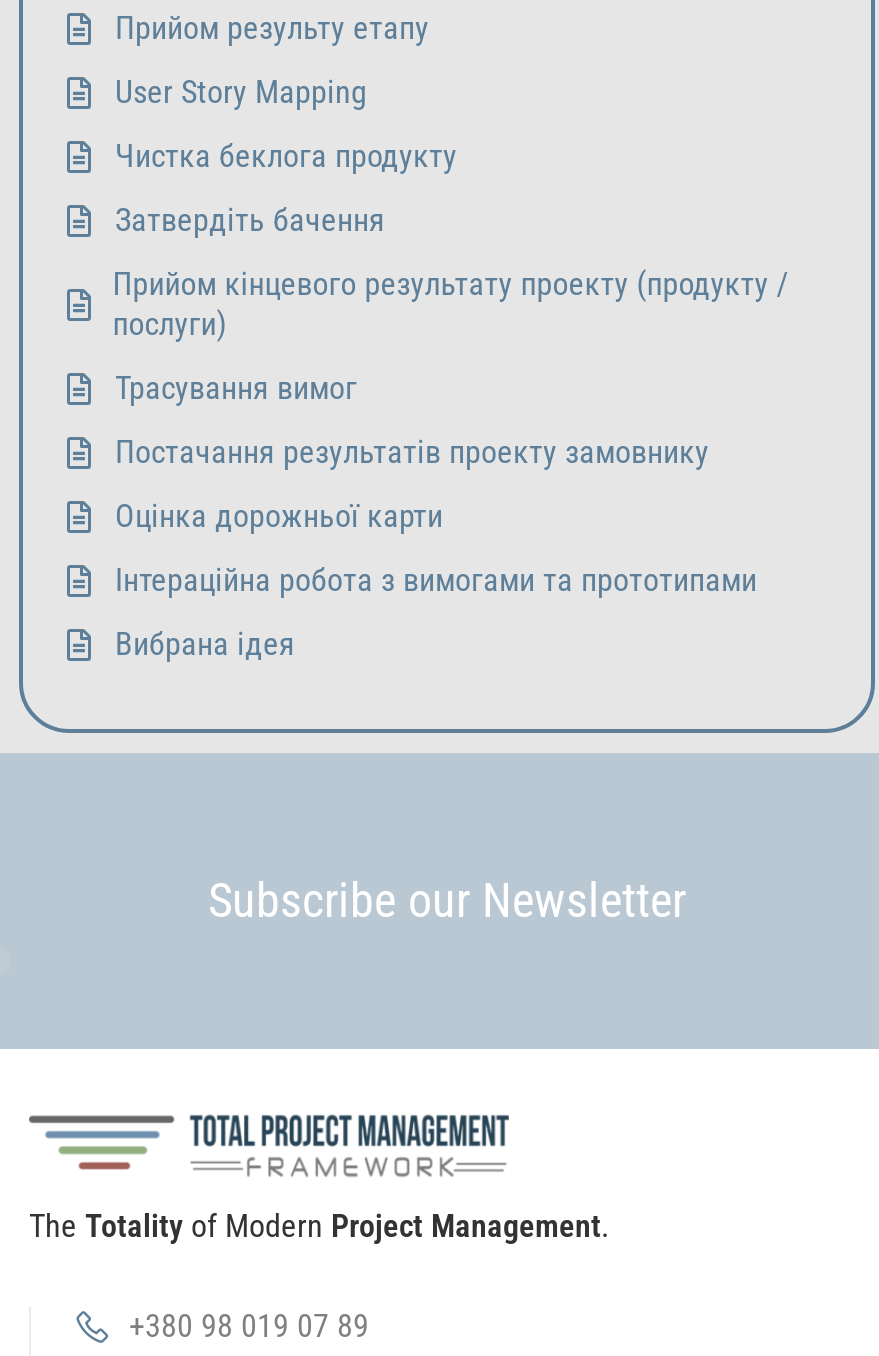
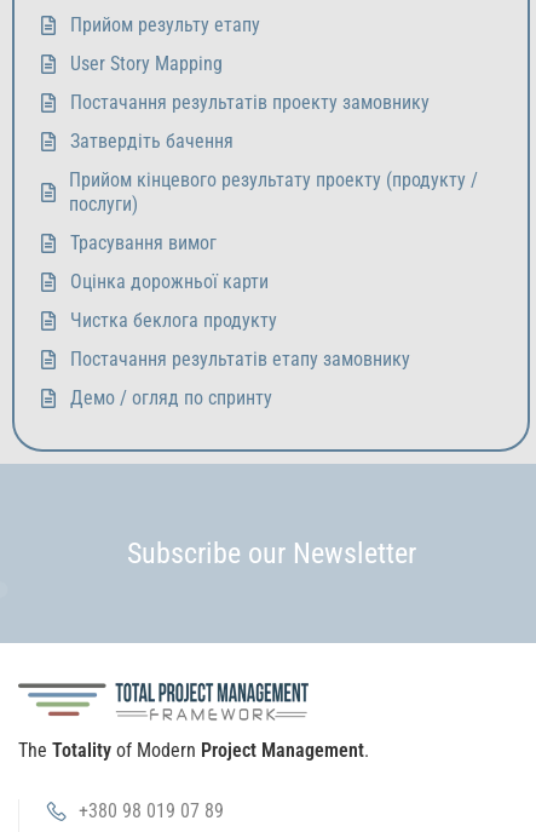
moved [115,137,457,175] -> [70,309,277,332]: Чистка беклога продукту
moved [115,433,709,471] -> [70,91,430,114]: Постачання результатів проекту замовнику
moved [115,497,443,535] -> [70,270,269,293]: Оцінка дорожньої карти
[115,561,757,663] Інтераційна робота з вимогами та прототипами | Вибрана ідея -> [70,348,410,409] Постачання результатів етапу замовнику | Демо / огляд по спринту

